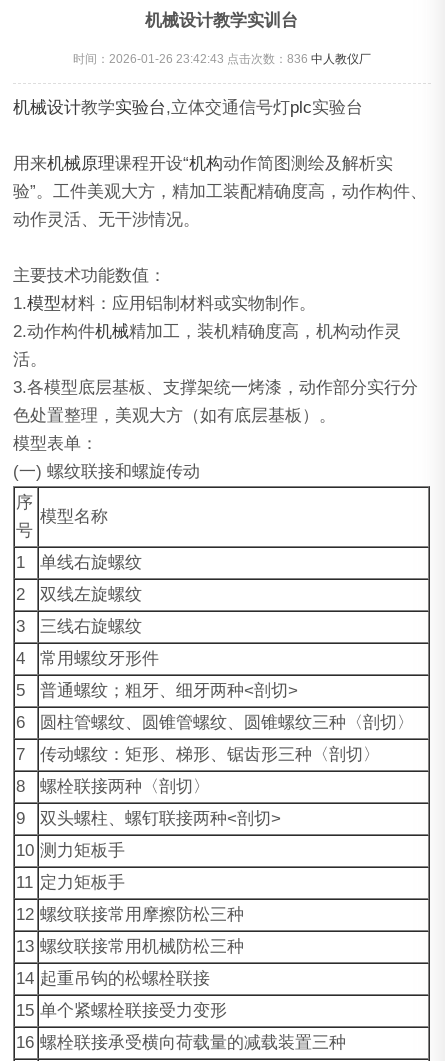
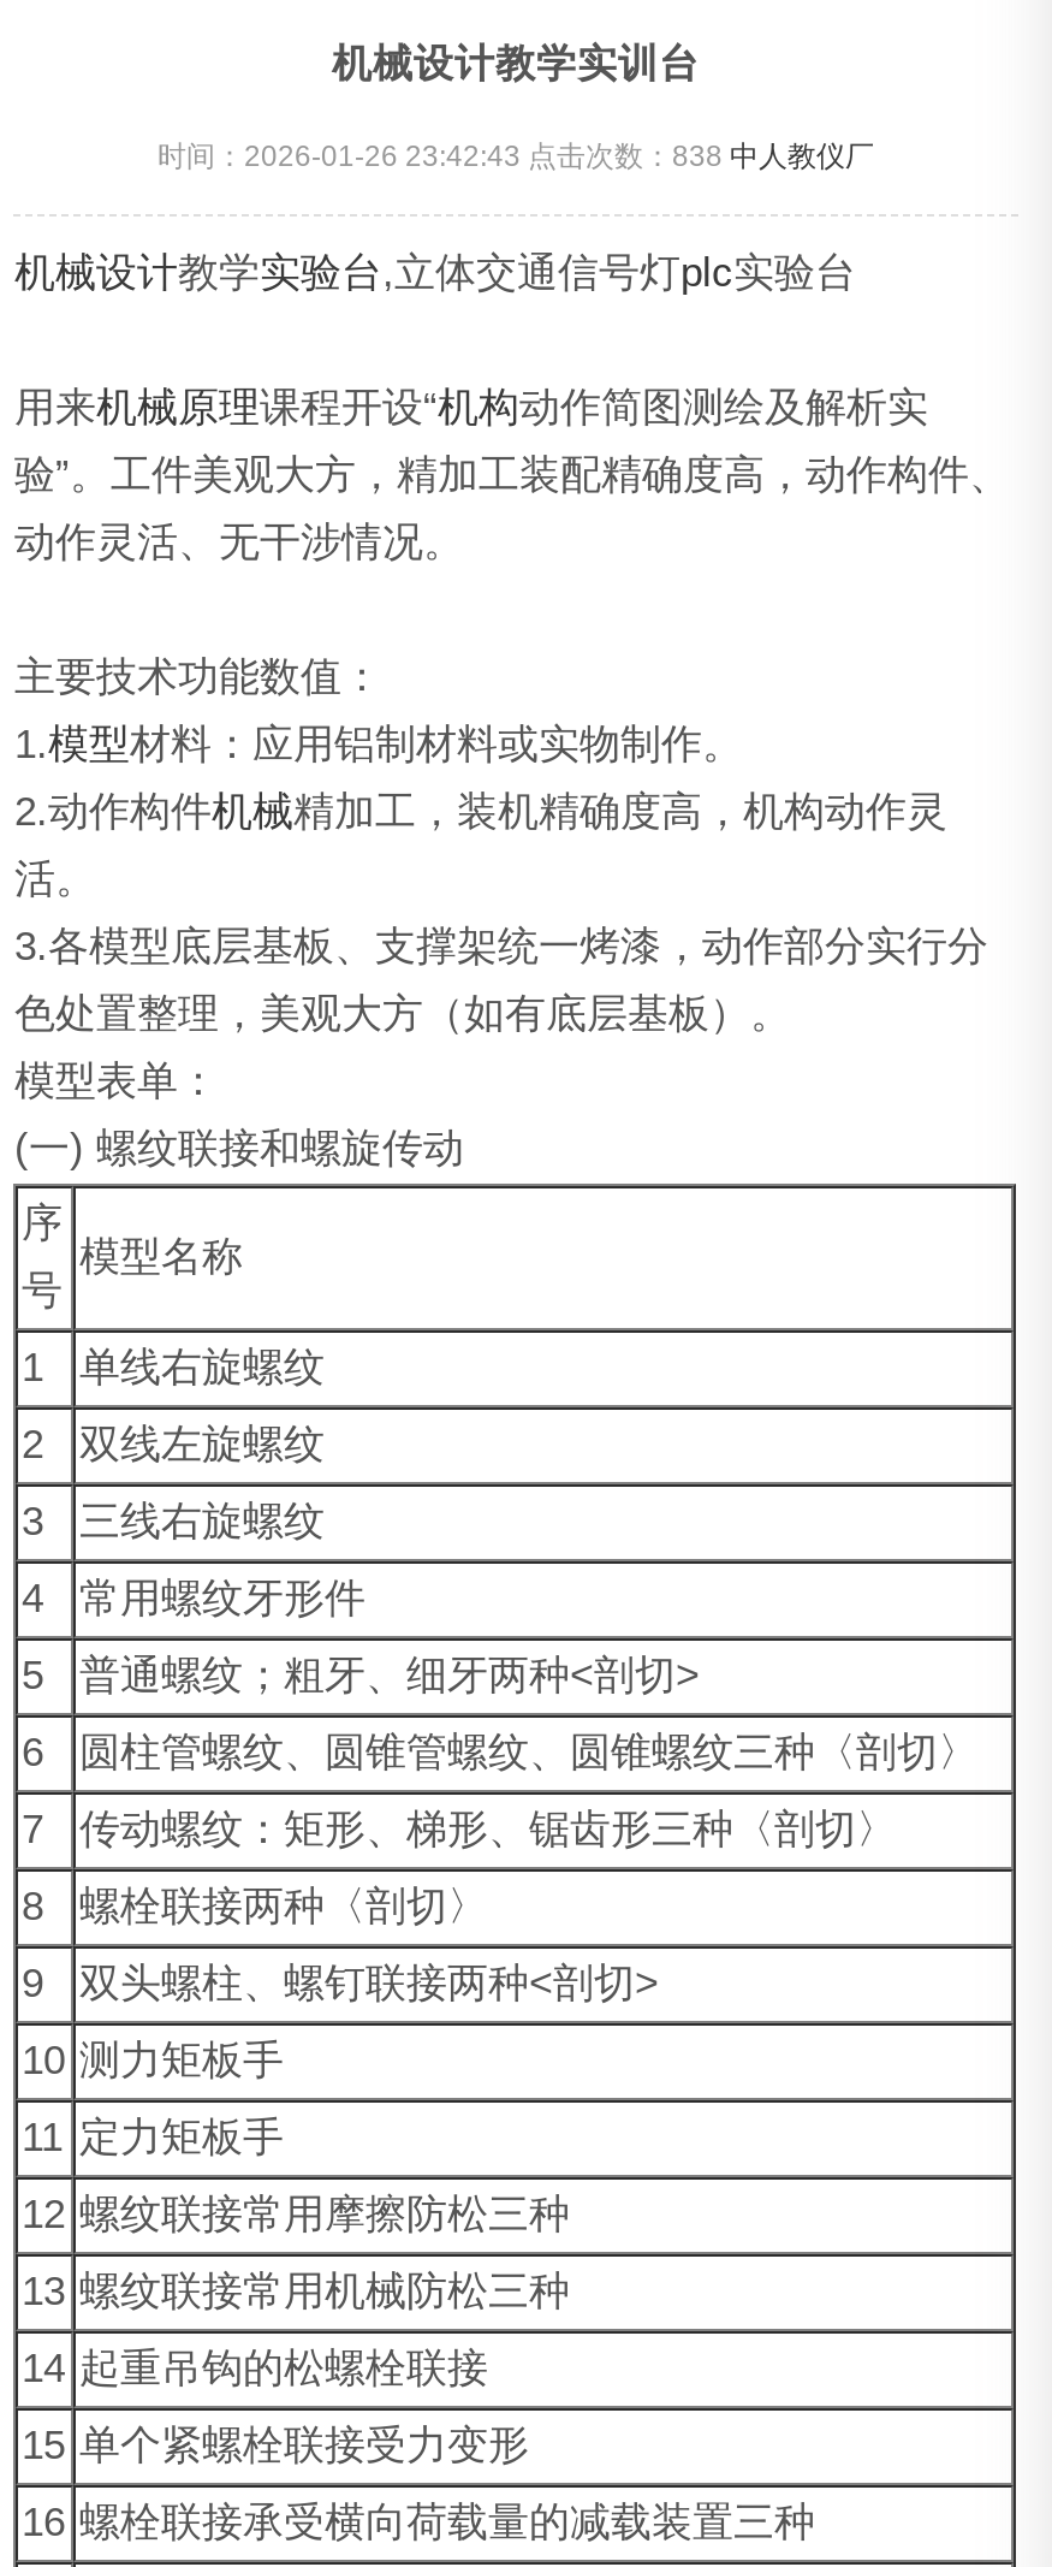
[73,52,371,66] 时间：2026-01-26 23:42:43 点击次数：836中人教仪厂 -> [157,140,874,174] 时间：2026-01-26 23:42:43 点击次数：838中人教仪厂

